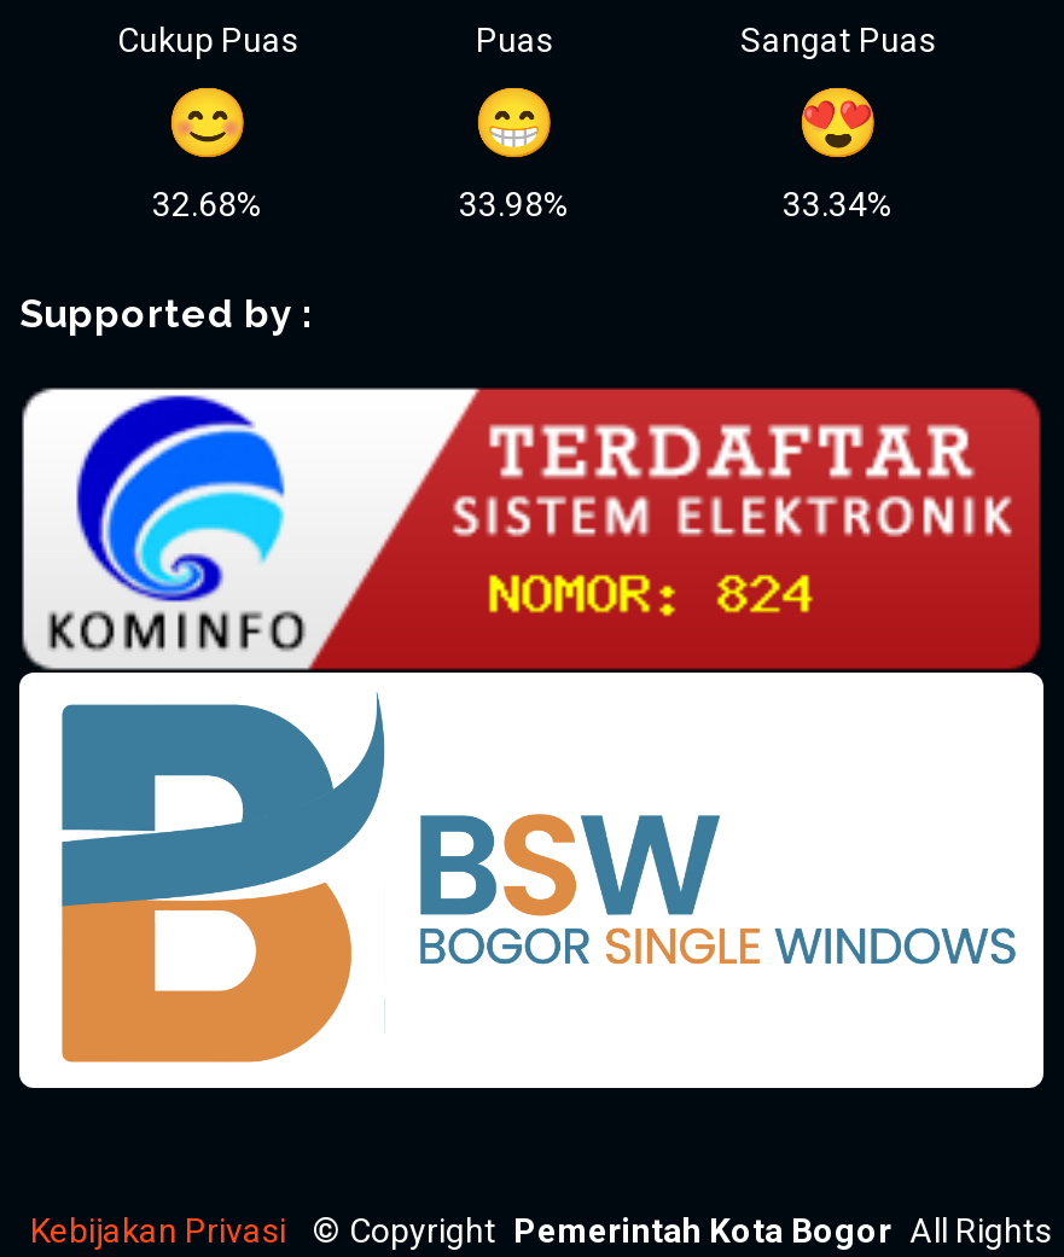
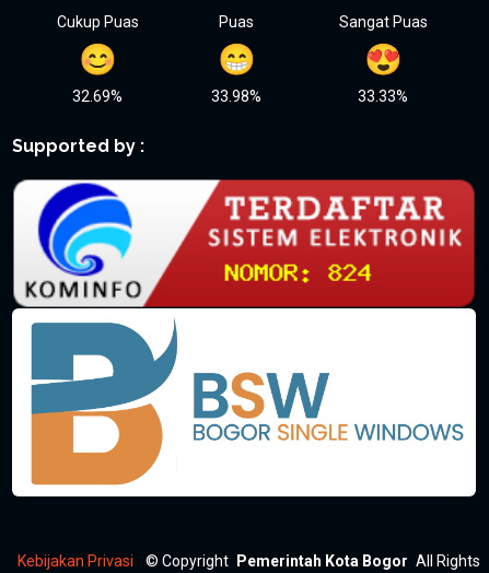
[152,184,263,222] 32.68% -> [72,87,123,104] 32.69%
[783,184,894,222] 33.34% -> [358,87,408,104] 33.33%

